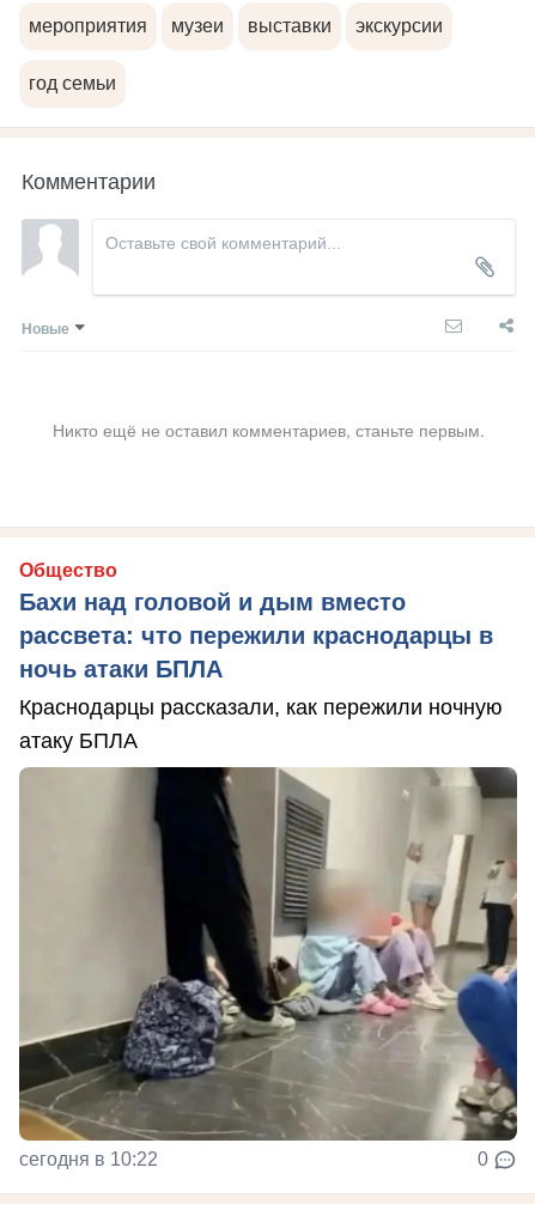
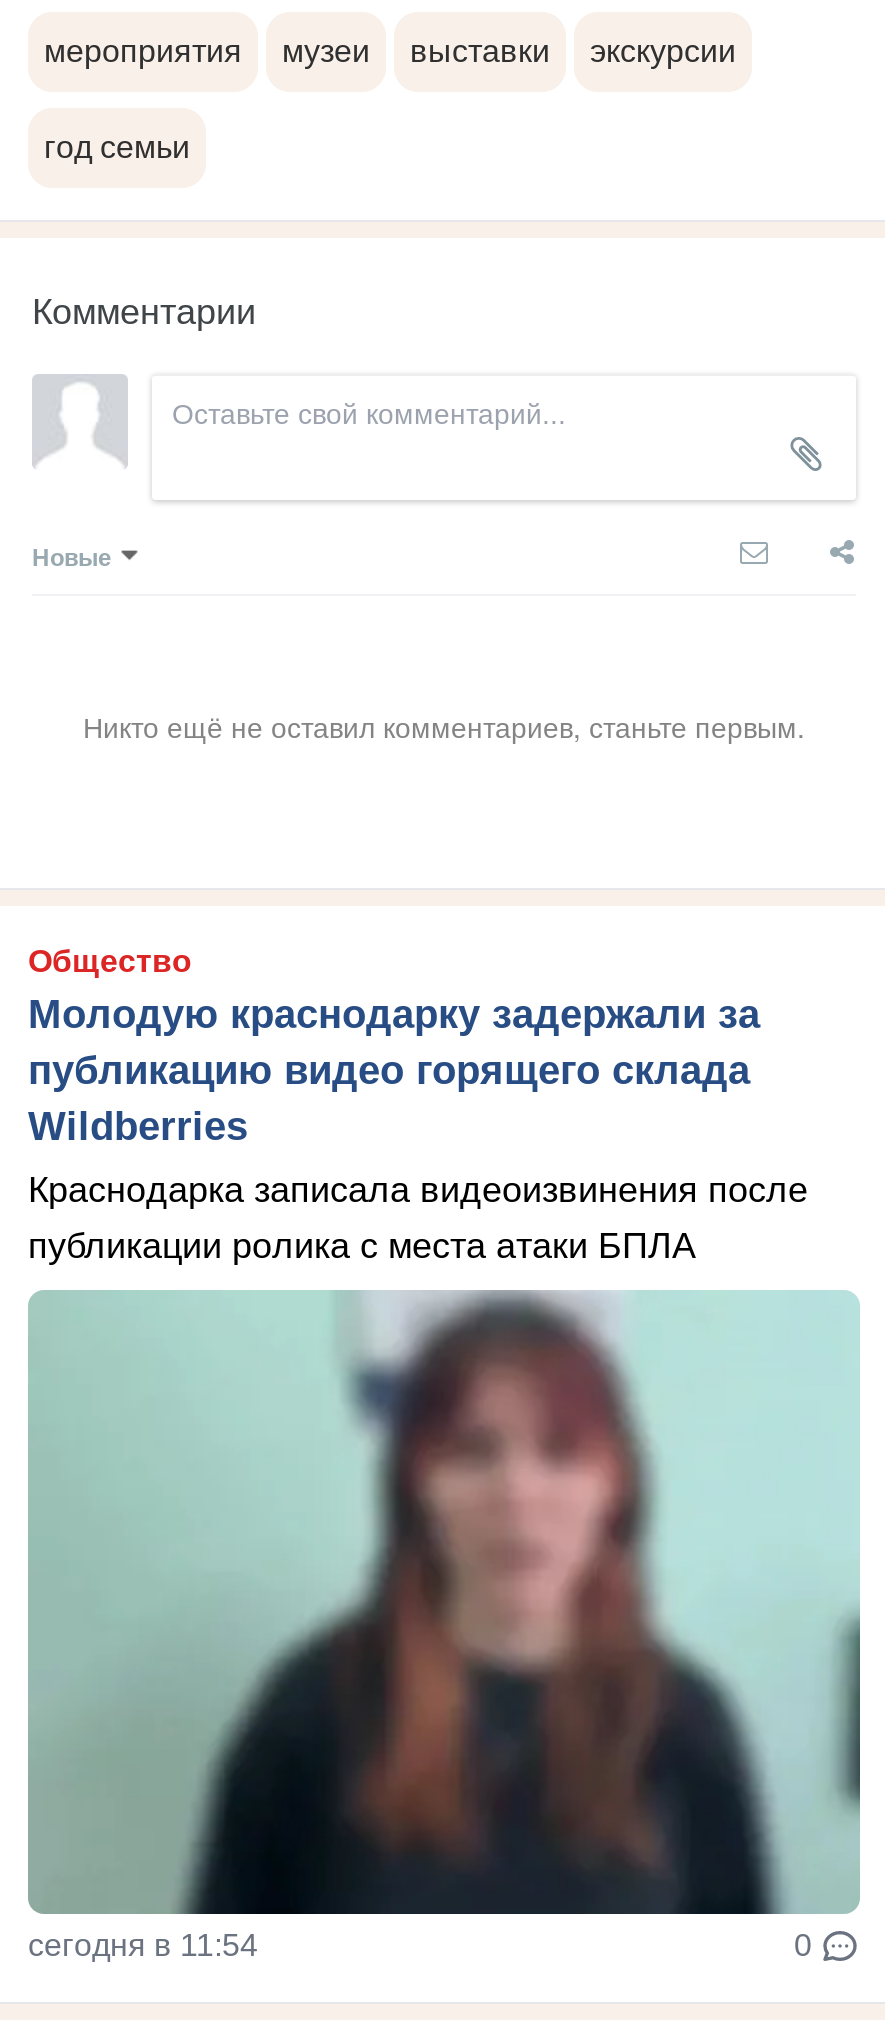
[19,589,493,682] Бахи над головой и дым вместо | рассвета: что пережили краснодарцы в | ночь атаки БПЛА -> [28,992,760,1148] Молодую краснодарку задержали за | публикацию видео горящего склада | Wildberries
[19,695,503,753] Краснодарцы рассказали, как пережили ночную | атаку БПЛА -> [28,1170,808,1266] Краснодарка записала видеоизвинения после | публикации ролика с места атаки БПЛА
[18,766,518,1169] [image] | сегодня в 10:22 -> [28,1290,860,1962] [image] | сегодня в 11:54

